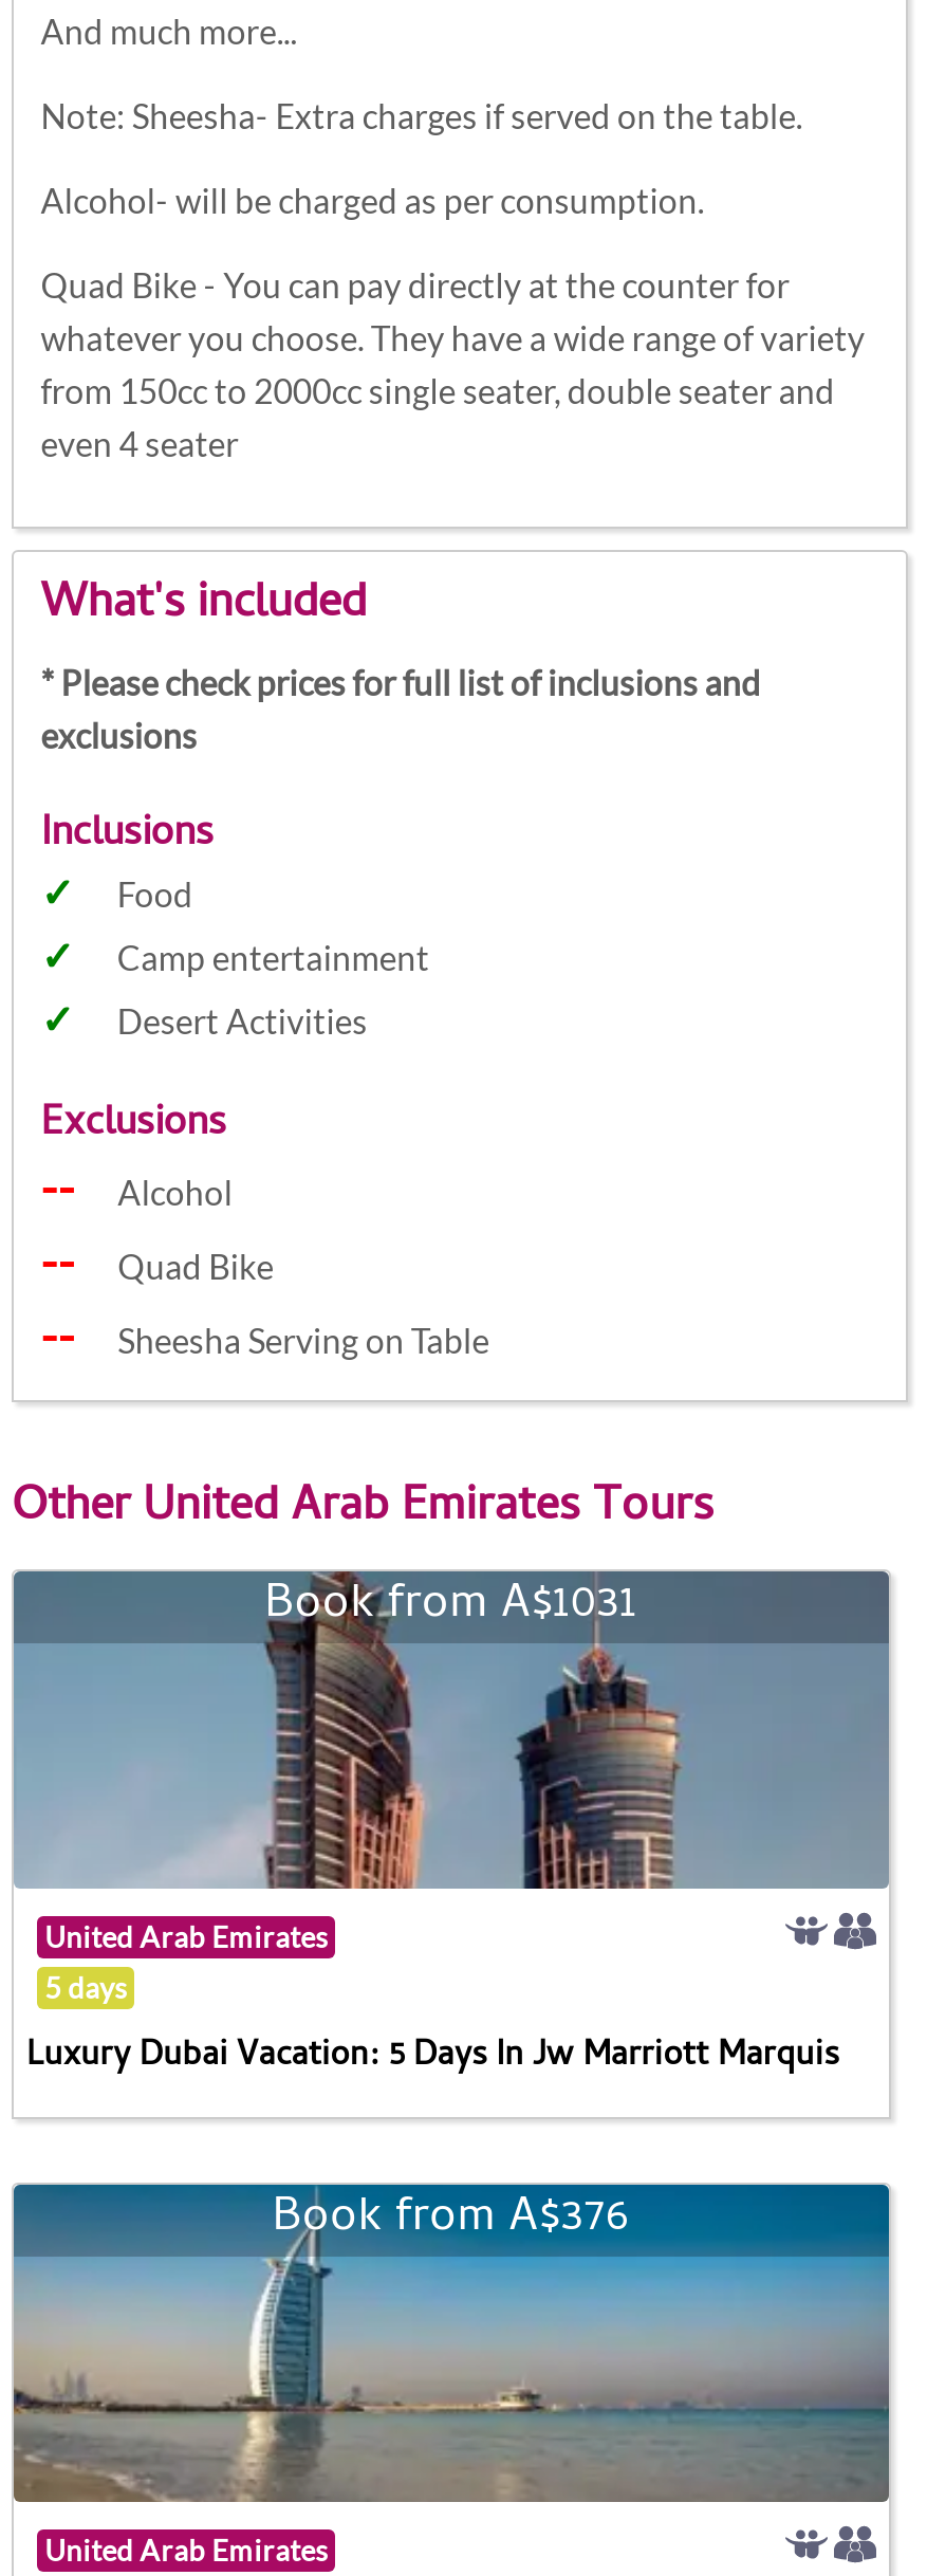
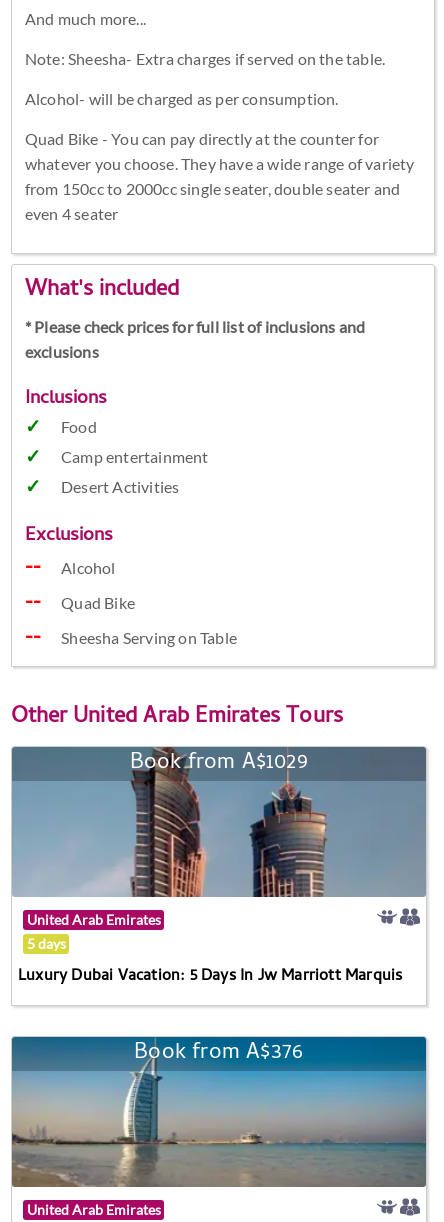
[265,1569,637,1645] Book from A$1031 -> [130,746,308,782] Book from A$1029

